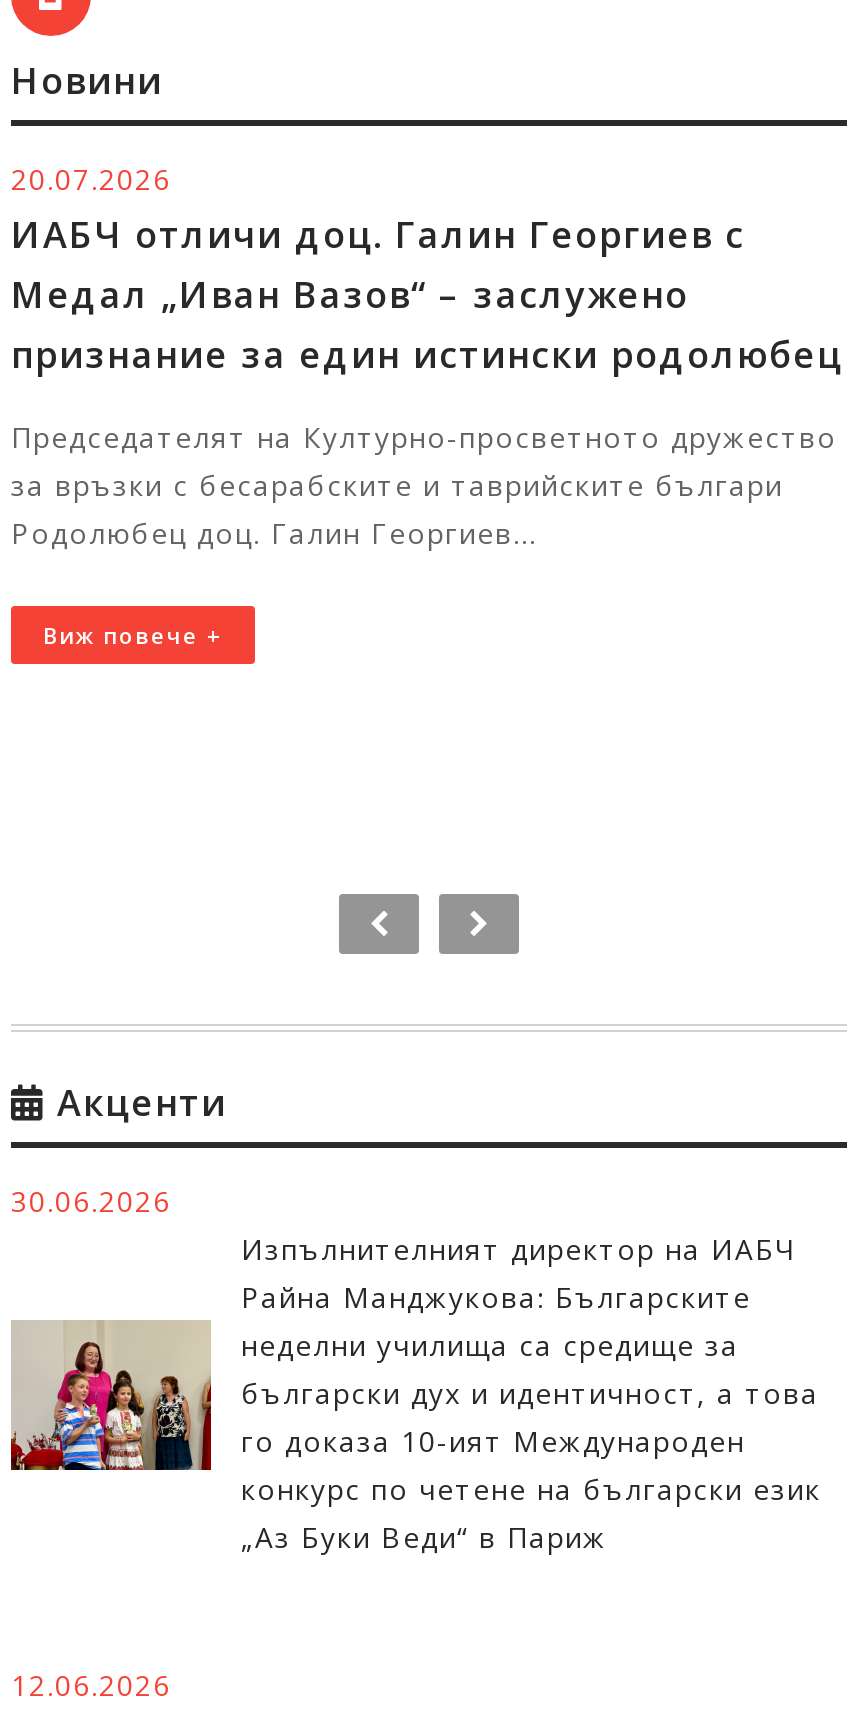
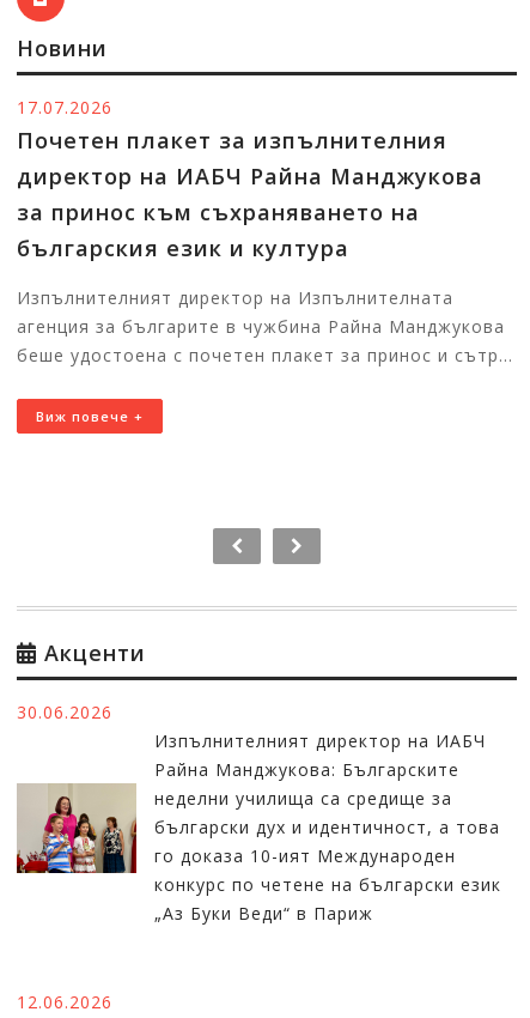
[11,161,843,379] 20.07.2026 | ИАБЧ отличи доц. Галин Георгиев с | Медал „Иван Вазов“ – заслужено | признание за един истински родолюбец -> [17,96,483,263] 17.07.2026 | Почетен плакет за изпълнителния | директор на ИАБЧ Райна Манджукова | за принос към съхраняването на | българския език и култура
[11,419,837,553] Председателят на Културно-просветното дружество | за връзки с бесарабските и таврийските българи | Родолюбец доц. Галин Георгиев... -> [17,287,513,367] Изпълнителният директор на Изпълнителната | агенция за българите в чужбина Райна Манджукова | беше удостоена с почетен плакет за принос и сътр...
moved [43,621,223,651] -> [36,408,144,426]: Виж повече +

